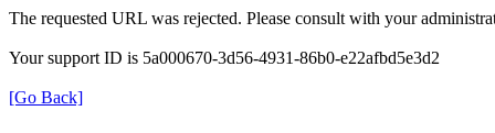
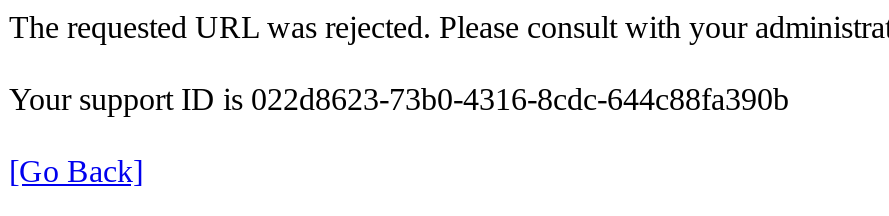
[9,48,440,67] Your support ID is 5a000670-3d56-4931-86b0-e22afbd5e3d2 -> [9,82,789,116] Your support ID is 022d8623-73b0-4316-8cdc-644c88fa390b

